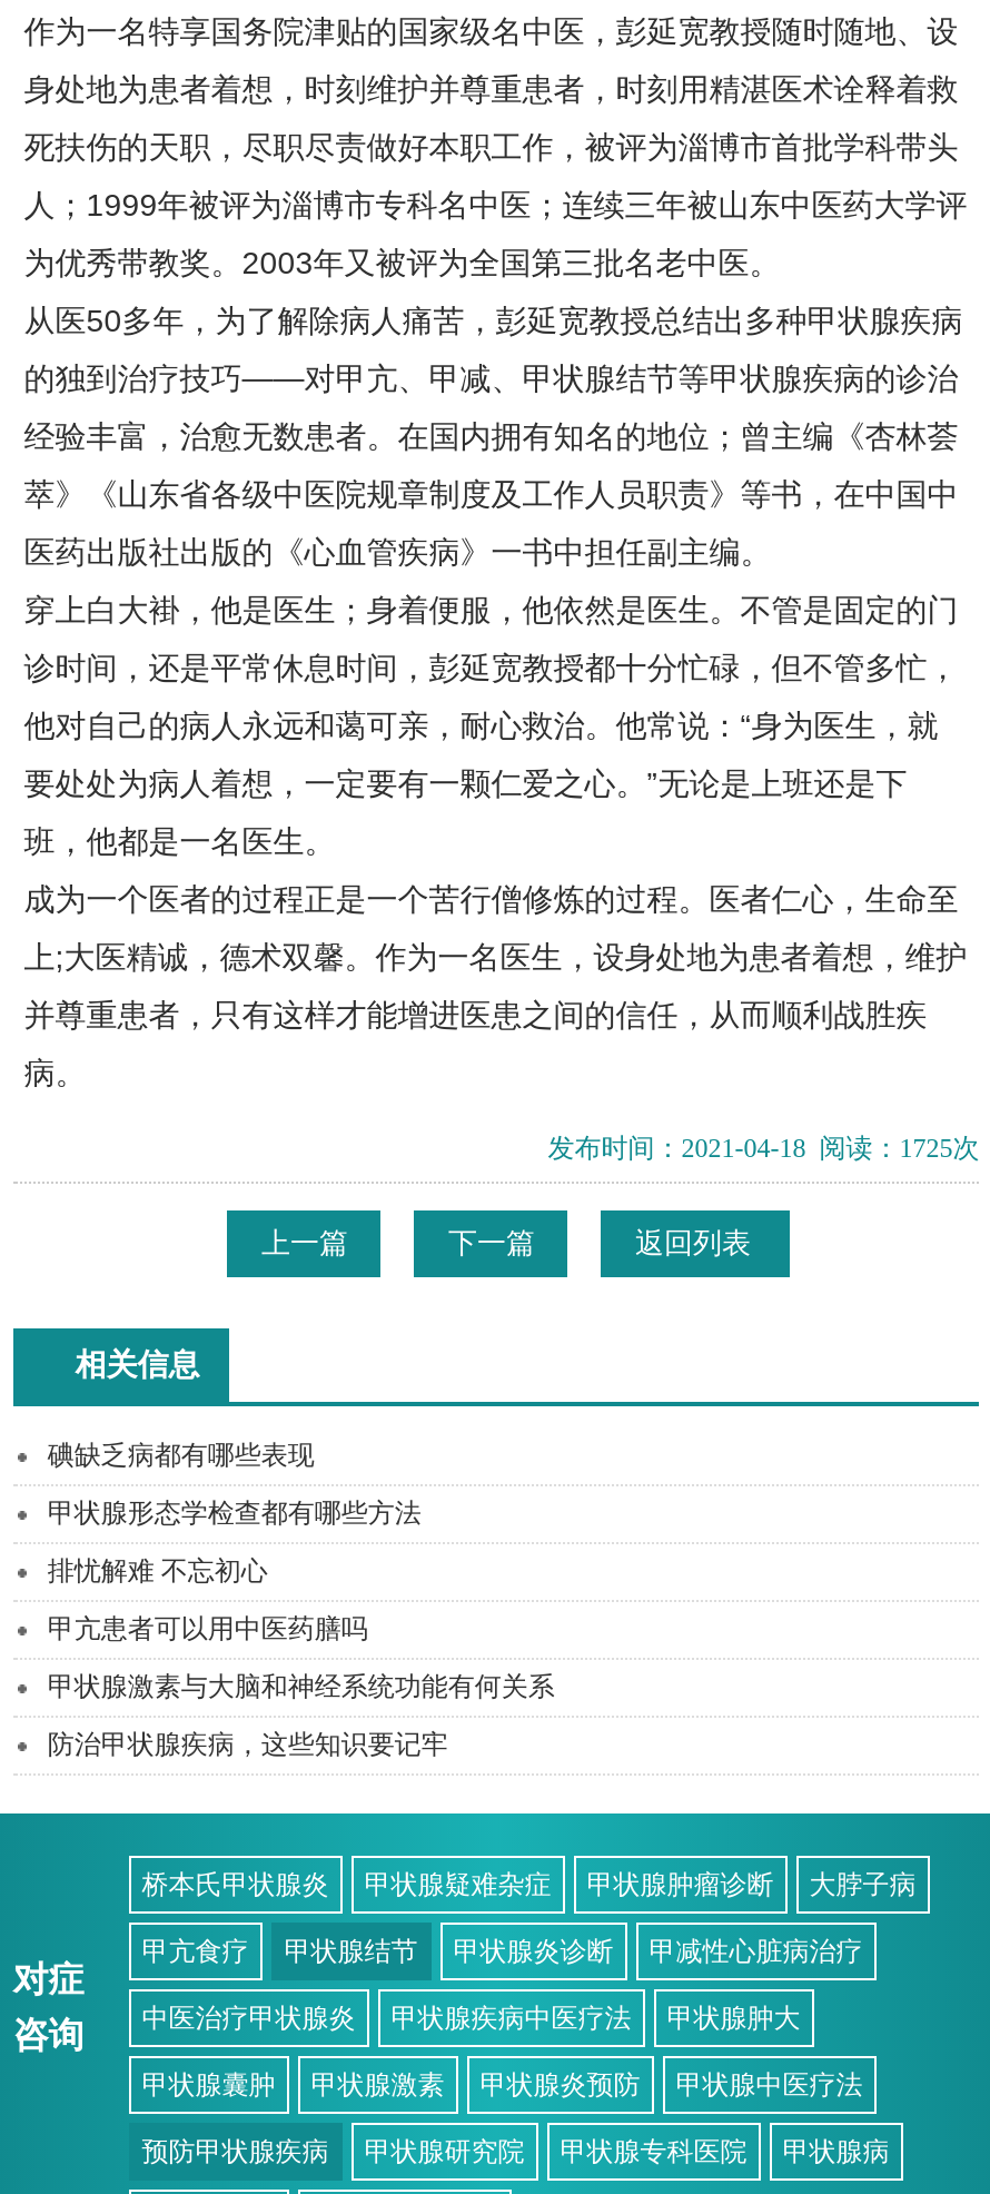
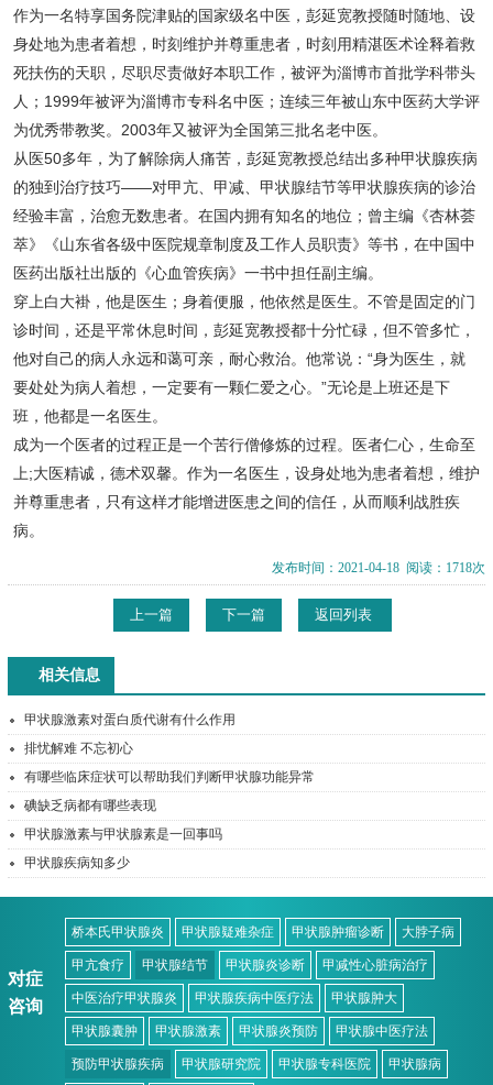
[548,1131,980,1163] 发布时间：2021-04-18 阅读：1725次 -> [272,560,486,575] 发布时间：2021-04-18 阅读：1718次
moved [48,1439,315,1470] -> [25,797,157,813]: 碘缺乏病都有哪些表现
[48,1496,421,1528] 甲状腺形态学检查都有哪些方法 -> [25,711,236,727] 甲状腺激素对蛋白质代谢有什么作用
moved [48,1554,268,1585] -> [25,740,134,755]: 排忧解难 不忘初心
[48,1612,555,1759] 甲亢患者可以用中医药膳吗 | 甲状腺激素与大脑和神经系统功能有何关系 | 防治甲状腺疾病，这些知识要记牢 -> [25,769,315,870] 有哪些临床症状可以帮助我们判断甲状腺功能异常 | 甲状腺激素与甲状腺素是一回事吗 | 甲状腺疾病知多少

